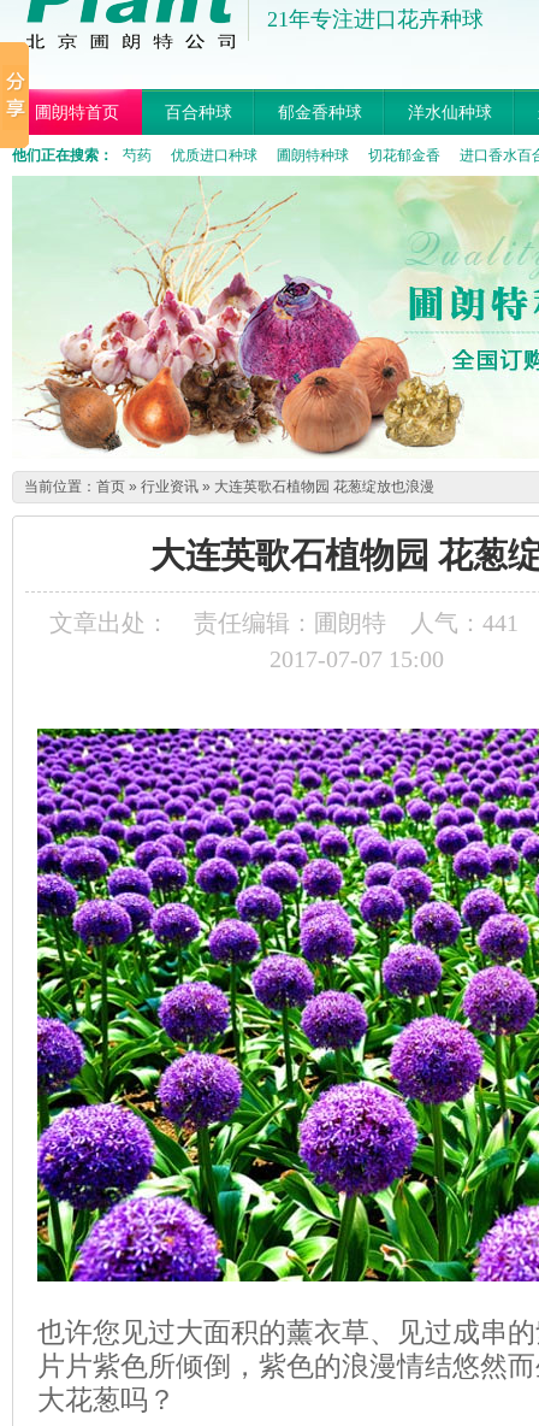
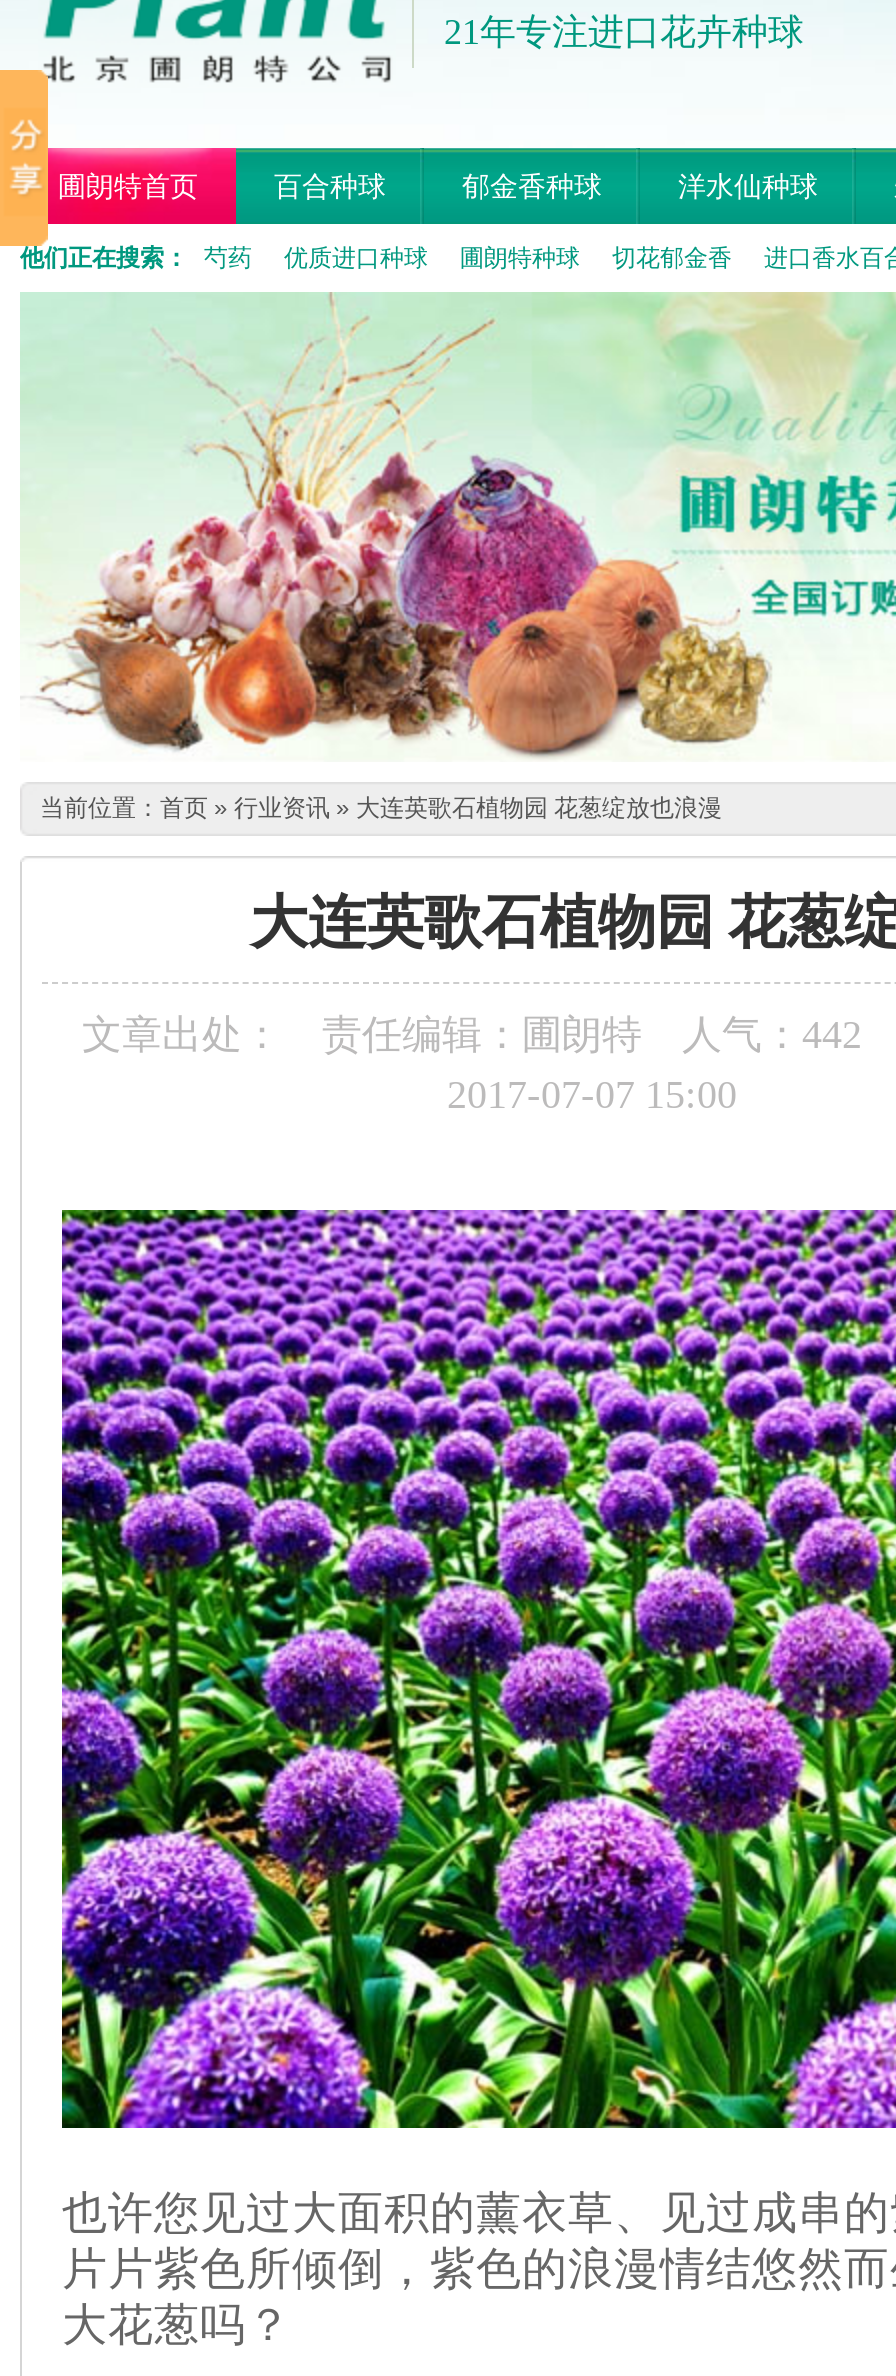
[49,609,519,636] 文章出处： 责任编辑：圃朗特 人气：441 -> [82,1012,862,1056] 文章出处： 责任编辑：圃朗特 人气：442

